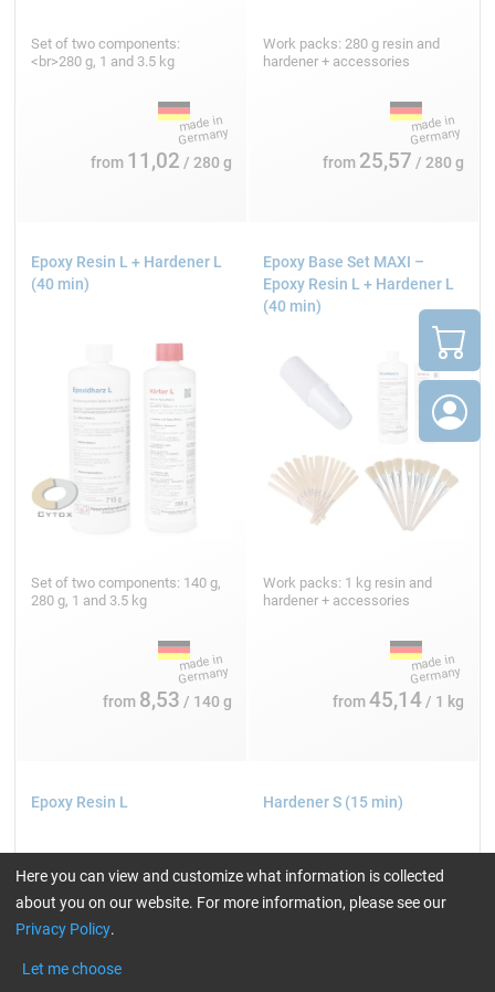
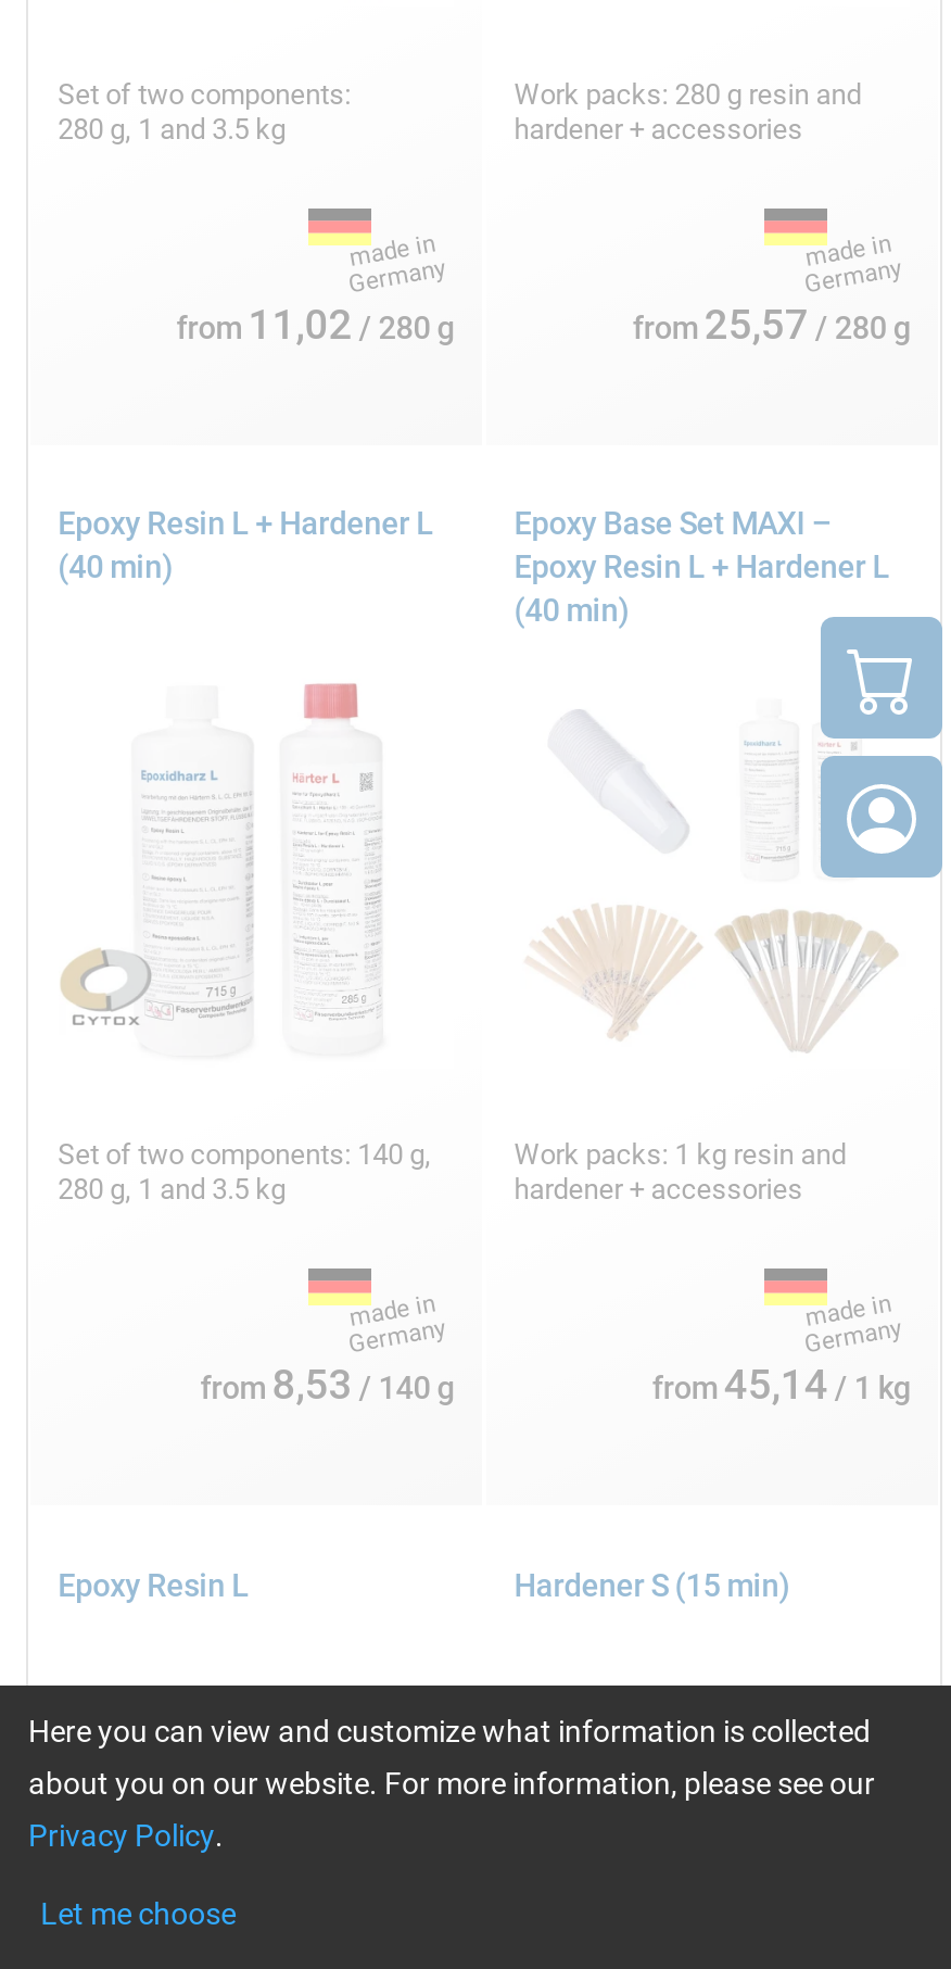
[30,53,177,69] <br>280 g, 1 and 3.5 kg -> [58,113,292,145] 280 g, 1 and 3.5 kg

